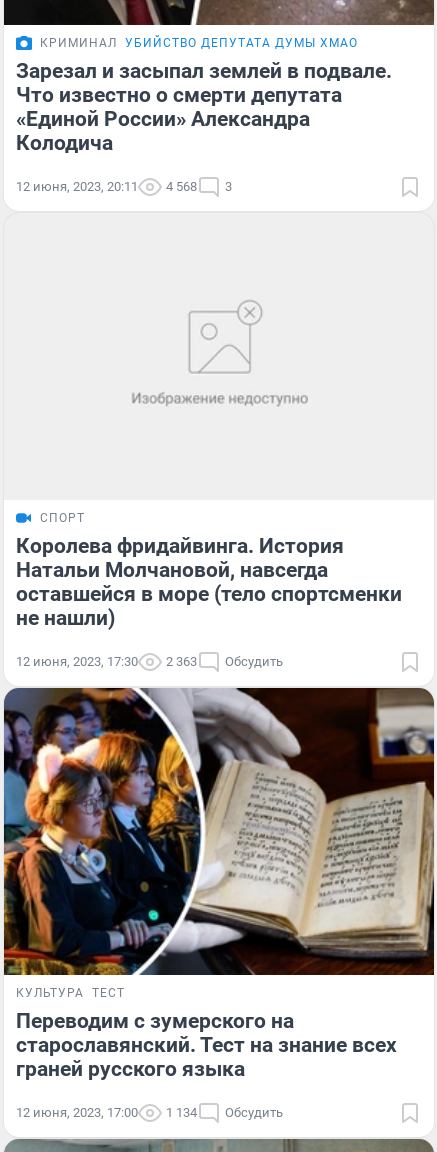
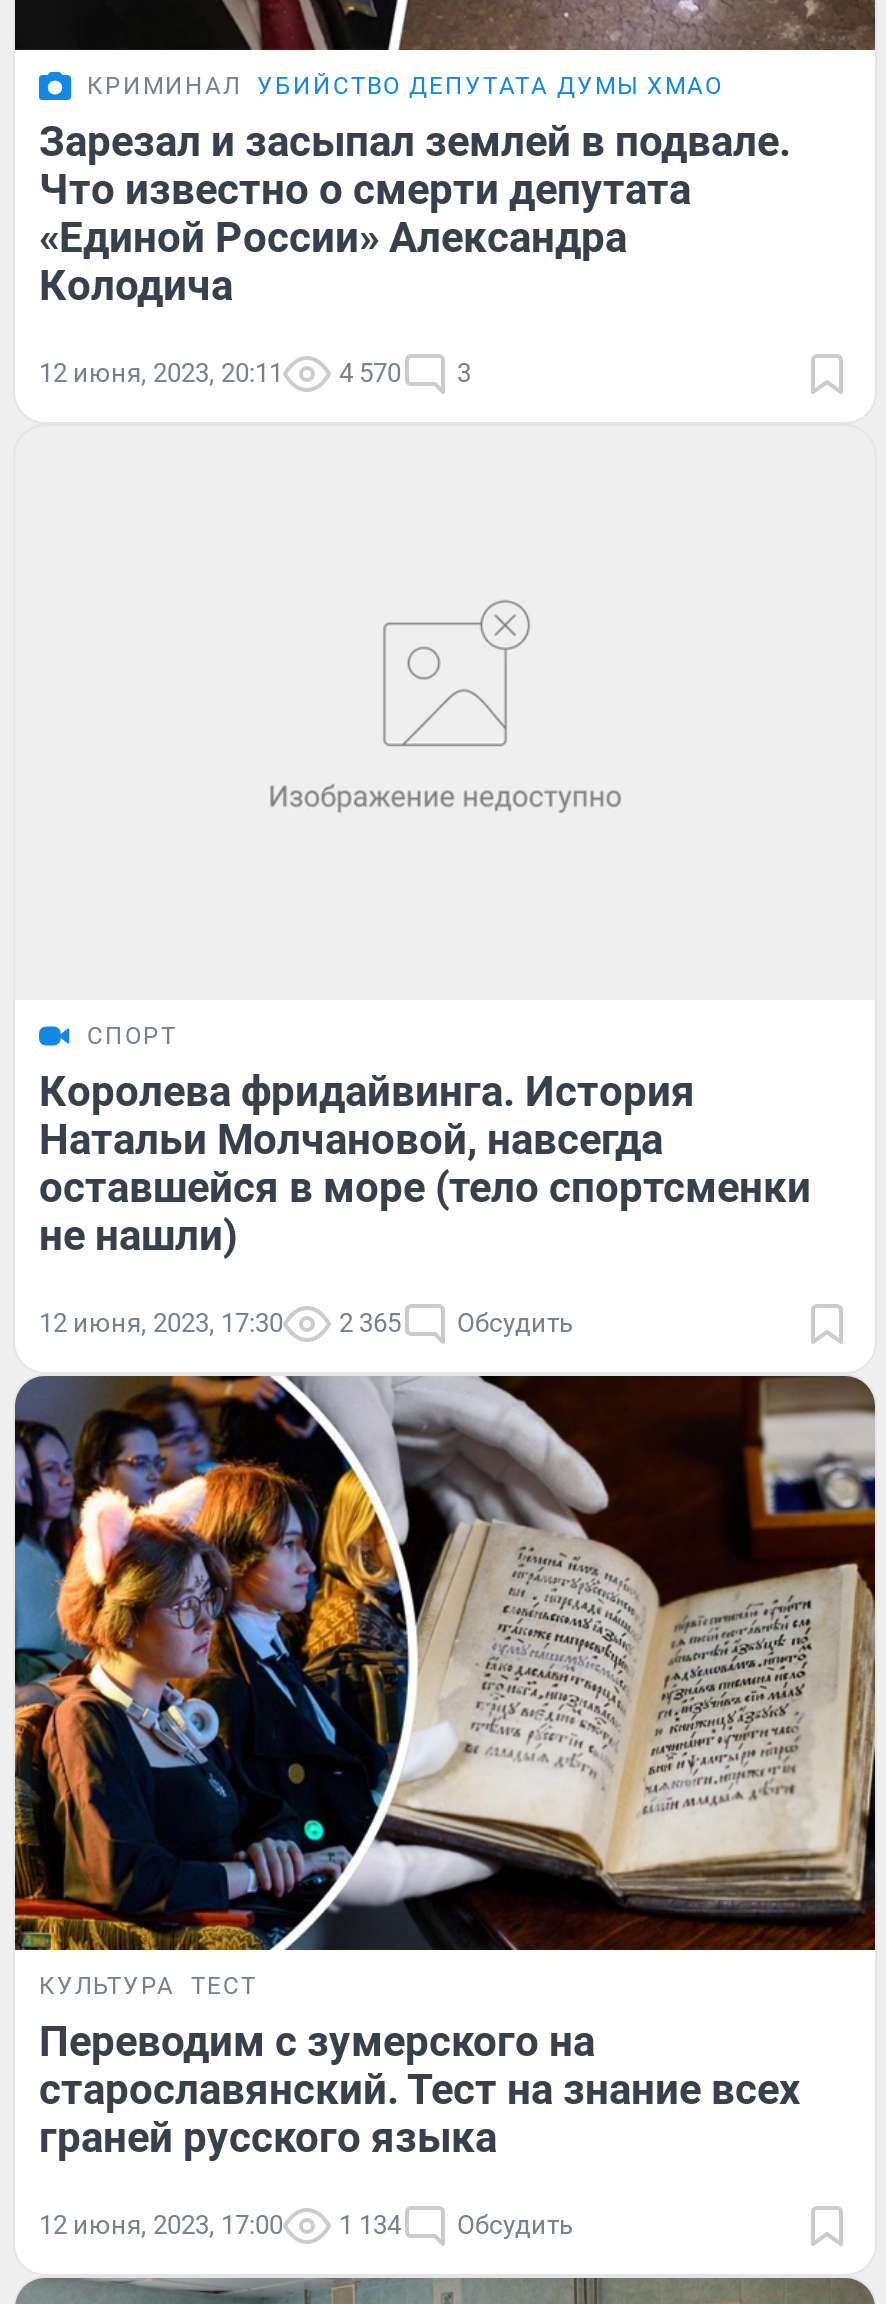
[16,179,232,194] 12 июня, 2023, 20:11 4 568 3 -> [39,359,471,389] 12 июня, 2023, 20:11 4 570 3
[16,654,283,669] 12 июня, 2023, 17:30 2 363 Обсудить -> [39,1308,573,1338] 12 июня, 2023, 17:30 2 365 Обсудить

